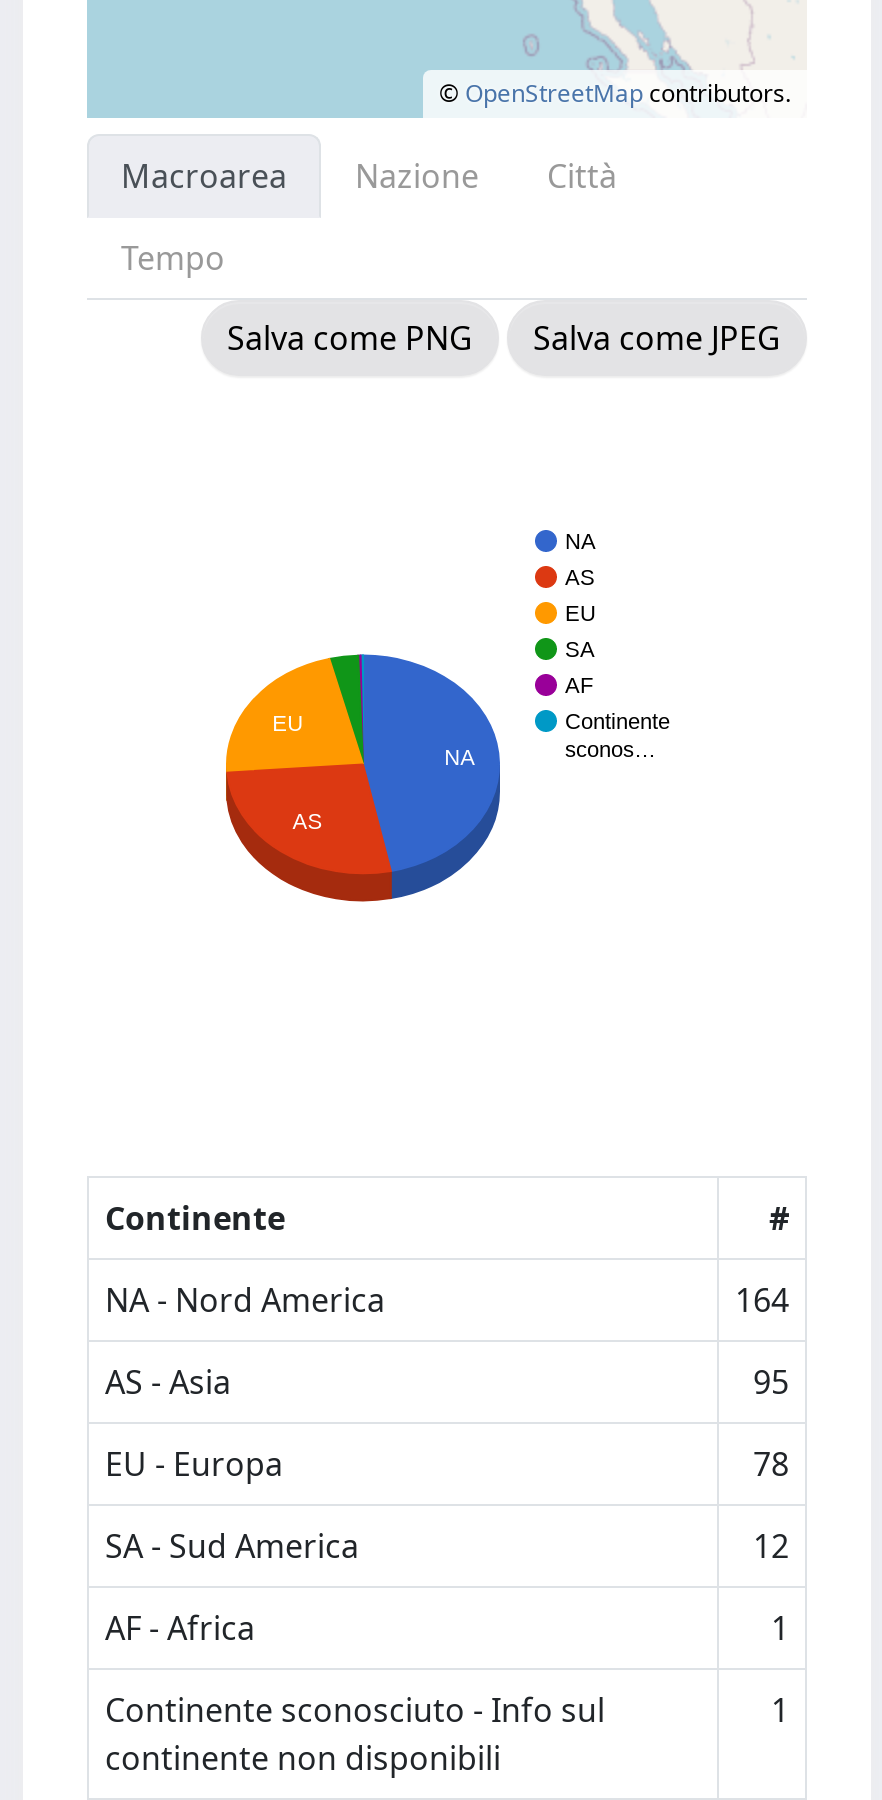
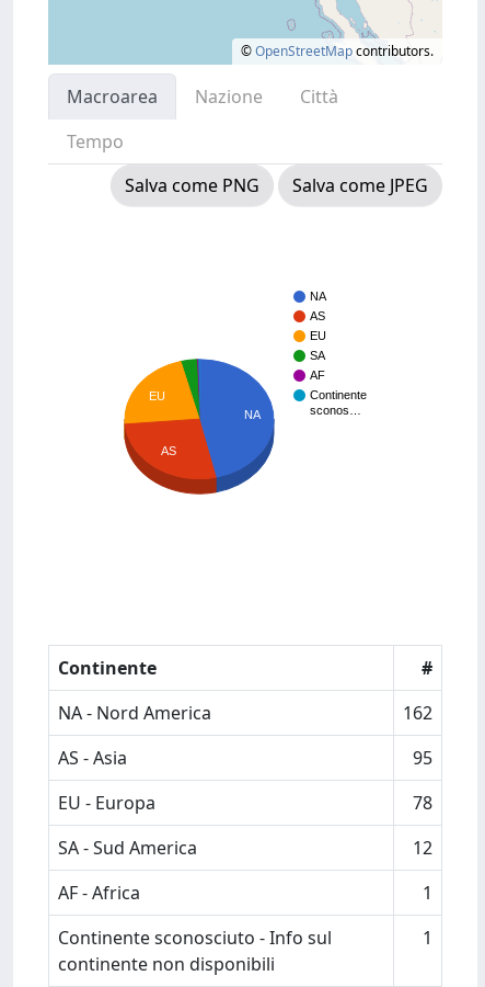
[735,1278,789,1322] 164 -> [403,701,432,725] 162

